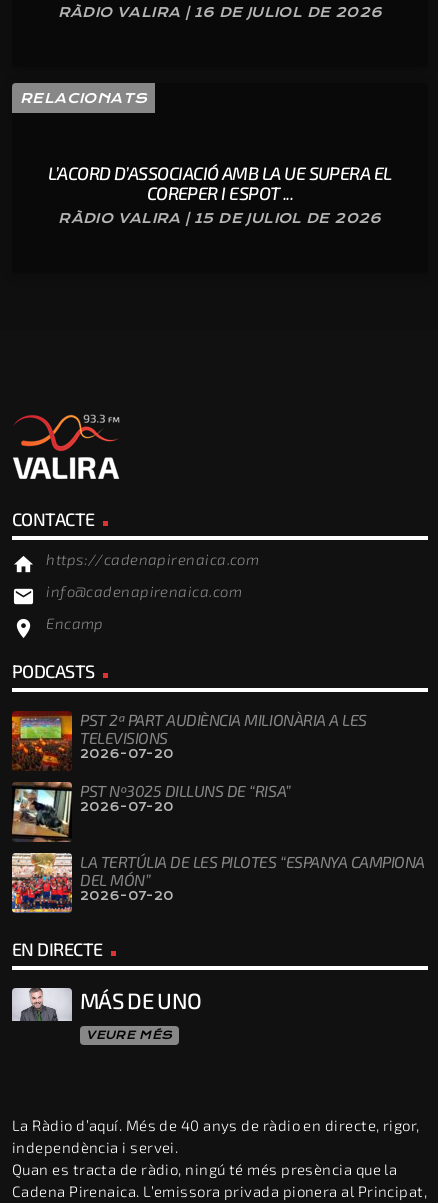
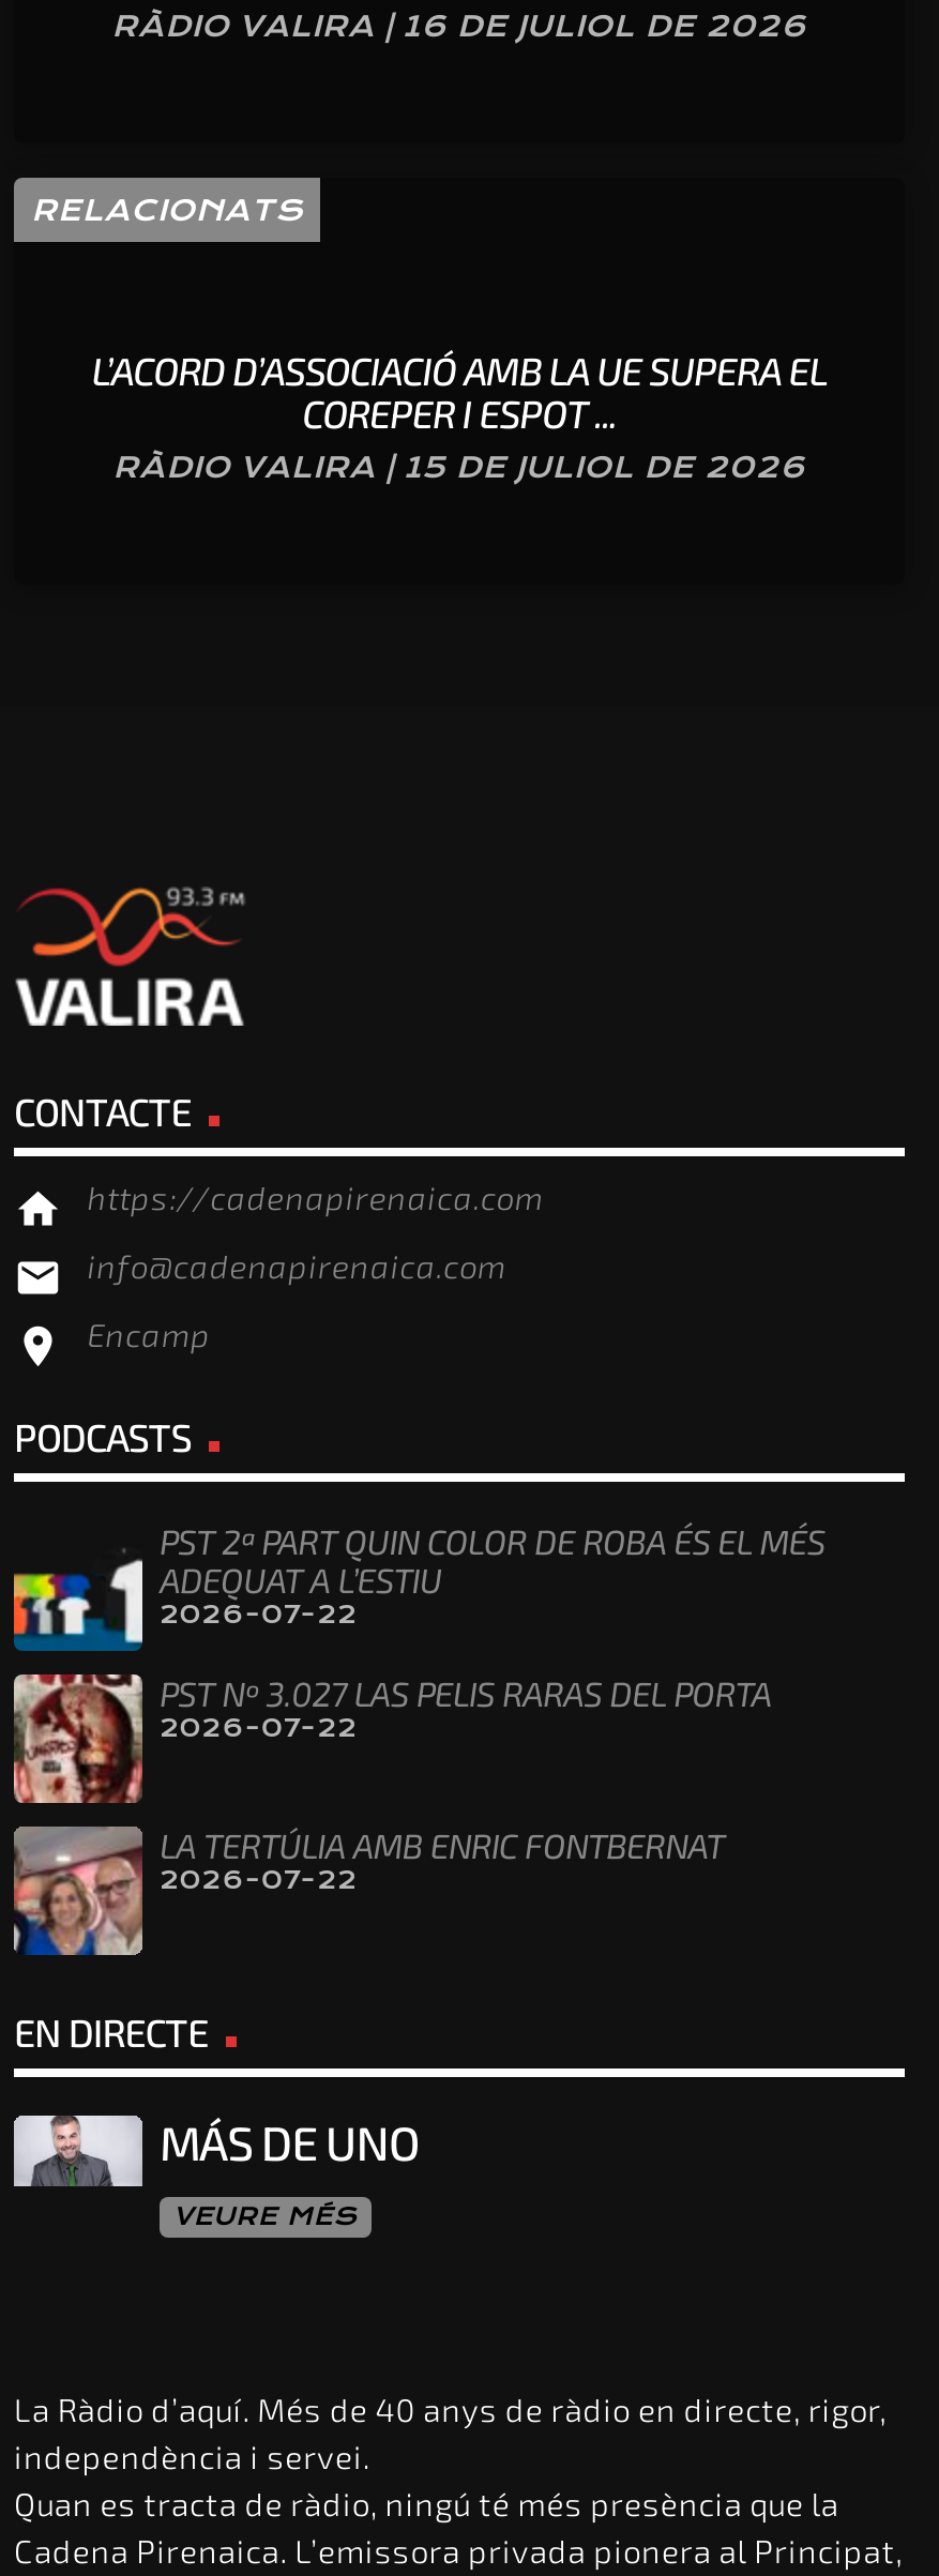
[11,710,367,771] [image] | PST 2ª PART AUDIÈNCIA MILIONÀRIA A LES | TELEVISIONS | 2026-07-20 -> [12,1520,825,1653] [image] | PST 2ª PART QUIN COLOR DE ROBA ÉS EL MÉS | ADEQUAT A L’ESTIU | 2026-07-22
[12,781,291,842] [image] | PST Nº3025 DILLUNS DE “RISA” | 2026-07-20 -> [12,1672,772,1805] [image] | PST Nº 3.027 LAS PELIS RARAS DEL PORTA | 2026-07-22
[11,852,425,914] [image] | LA TERTÚLIA DE LES PILOTES “ESPANYA CAMPIONA | DEL MÓN” | 2026-07-20 -> [12,1825,724,1957] [image] | LA TERTÚLIA AMB ENRIC FONTBERNAT | 2026-07-22

